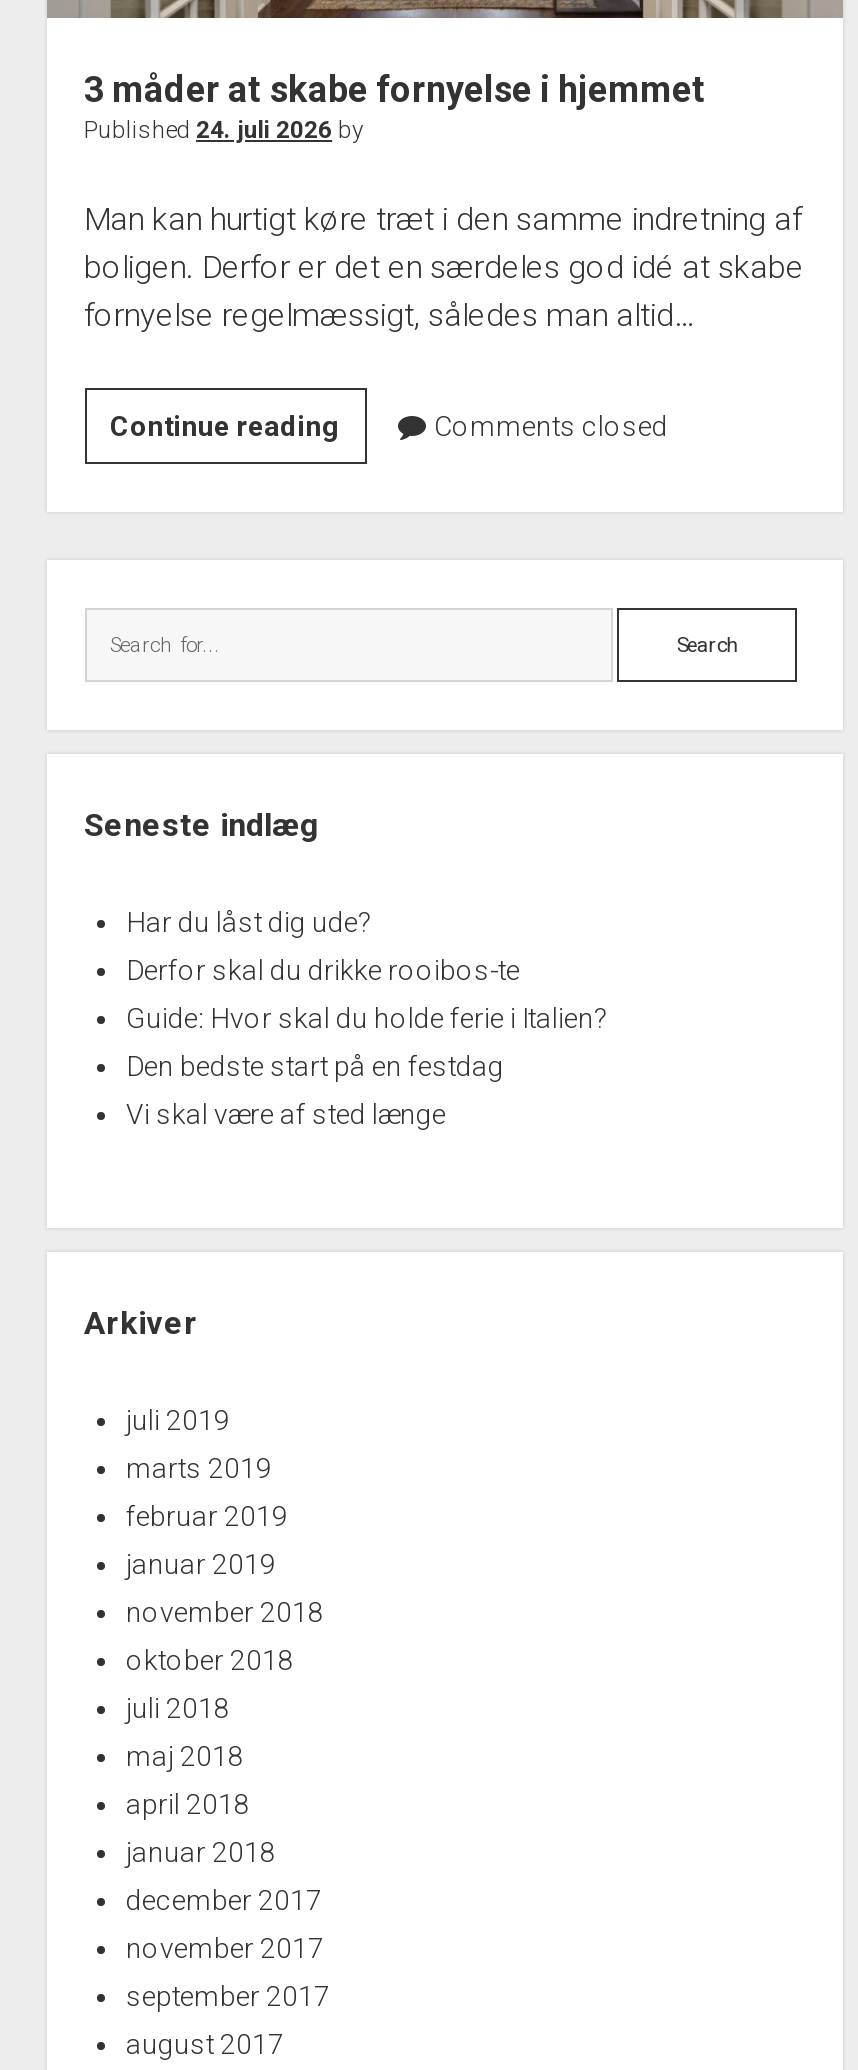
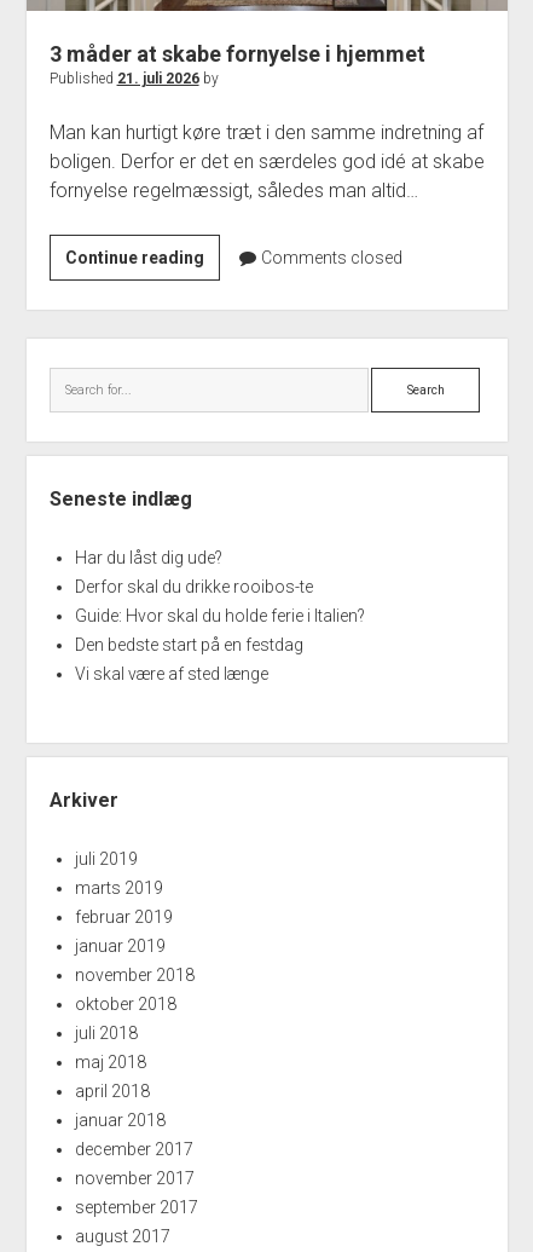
[84,116,364,144] Published 24. juli 2026 by -> [49,70,218,87] Published 21. juli 2026 by

